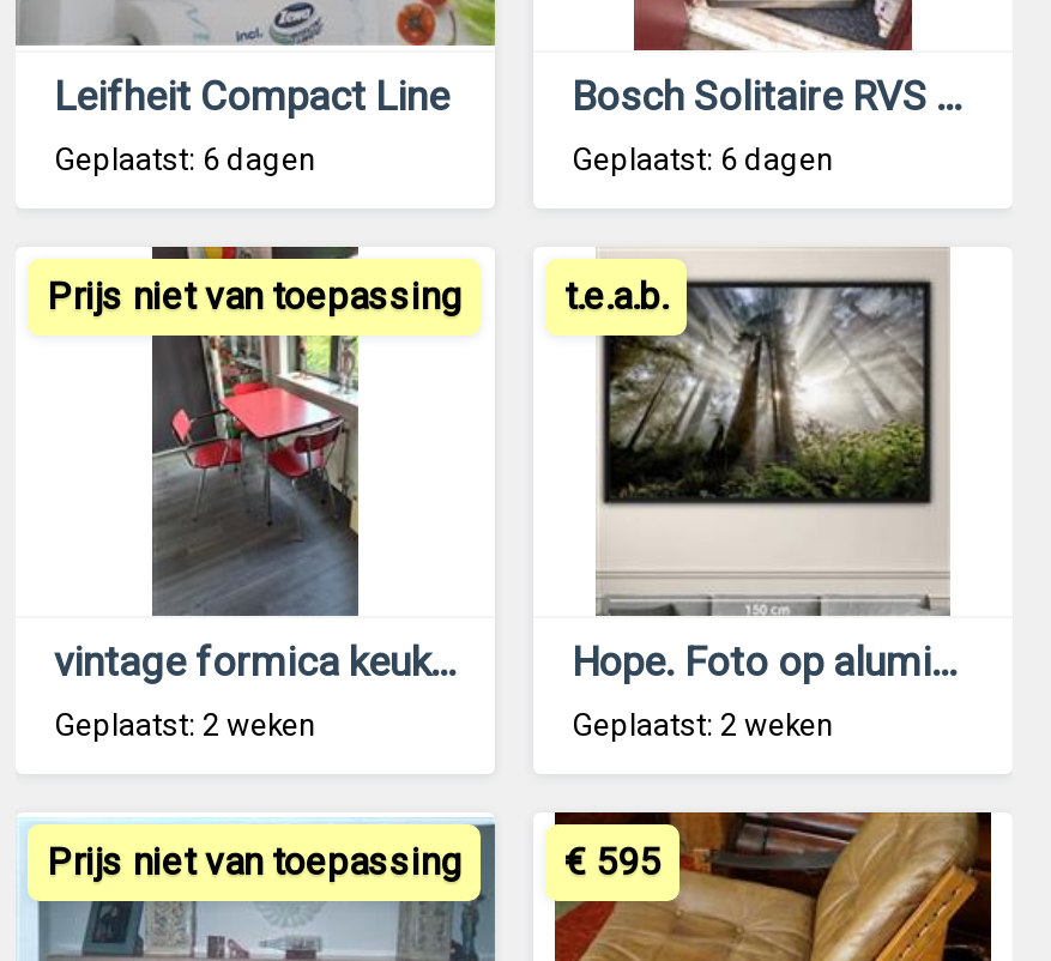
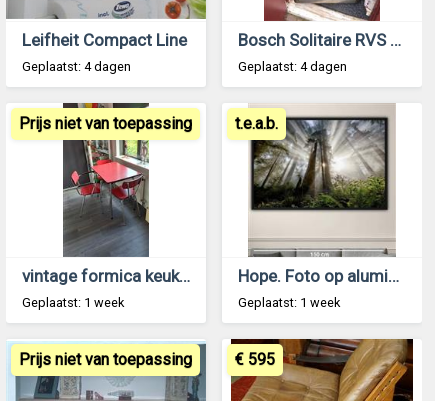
[54,140,315,176] Geplaatst: 6 dagen -> [22,58,131,73] Geplaatst: 4 dagen
[572,140,833,176] Geplaatst: 6 dagen -> [238,58,347,73] Geplaatst: 4 dagen
[54,706,315,742] Geplaatst: 2 weken -> [22,294,124,309] Geplaatst: 1 week
[572,706,833,742] Geplaatst: 2 weken -> [238,294,340,309] Geplaatst: 1 week

